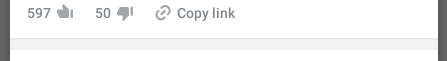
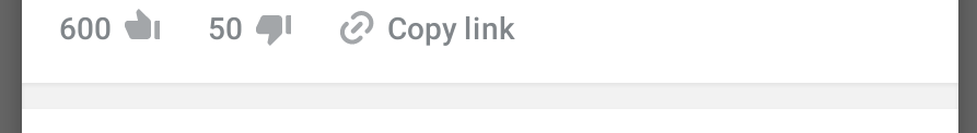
[27,5,51,21] 597 -> [59,11,112,46] 600

